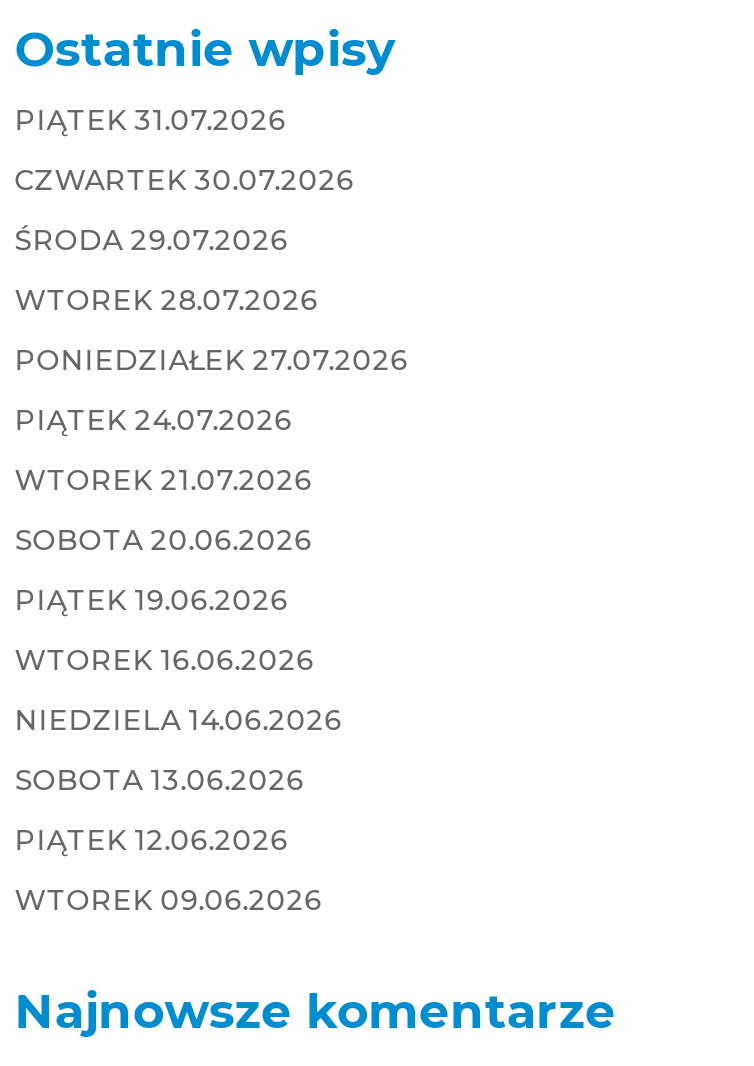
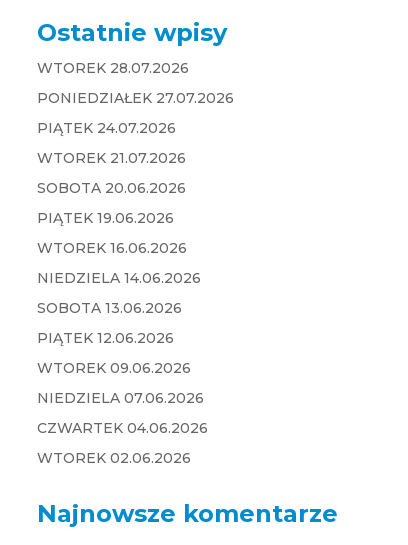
[15,102,355,258] PIĄTEK 31.07.2026 | CZWARTEK 30.07.2026 | ŚRODA 29.07.2026 -> none
moved [15,282,409,918] -> [37,59,234,377]: WTOREK 28.07.2026 | PONIEDZIAŁEK 27.07.2026 | PIĄTEK 24.07.2026 | ... | PIĄTEK 12.06.2026 | WTOREK 09.06.2026
none -> [37,389,208,467] NIEDZIELA 07.06.2026 | CZWARTEK 04.06.2026 | WTOREK 02.06.2026

